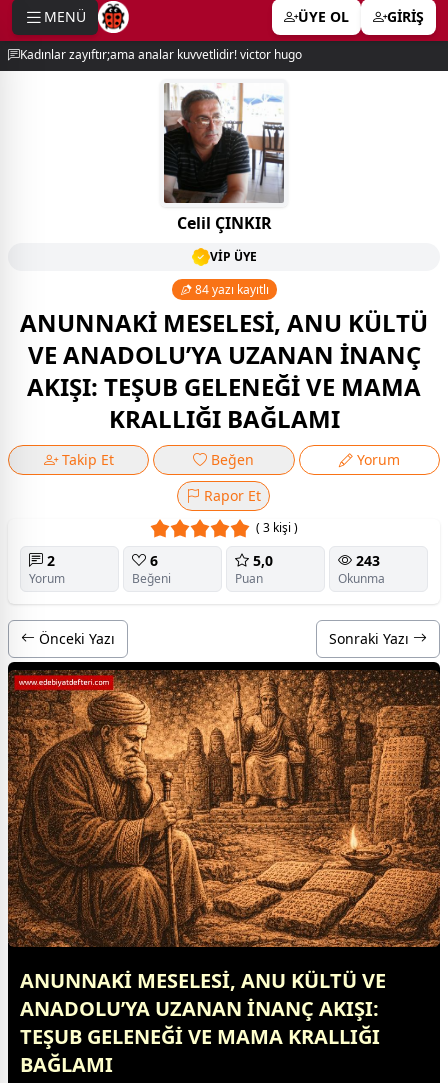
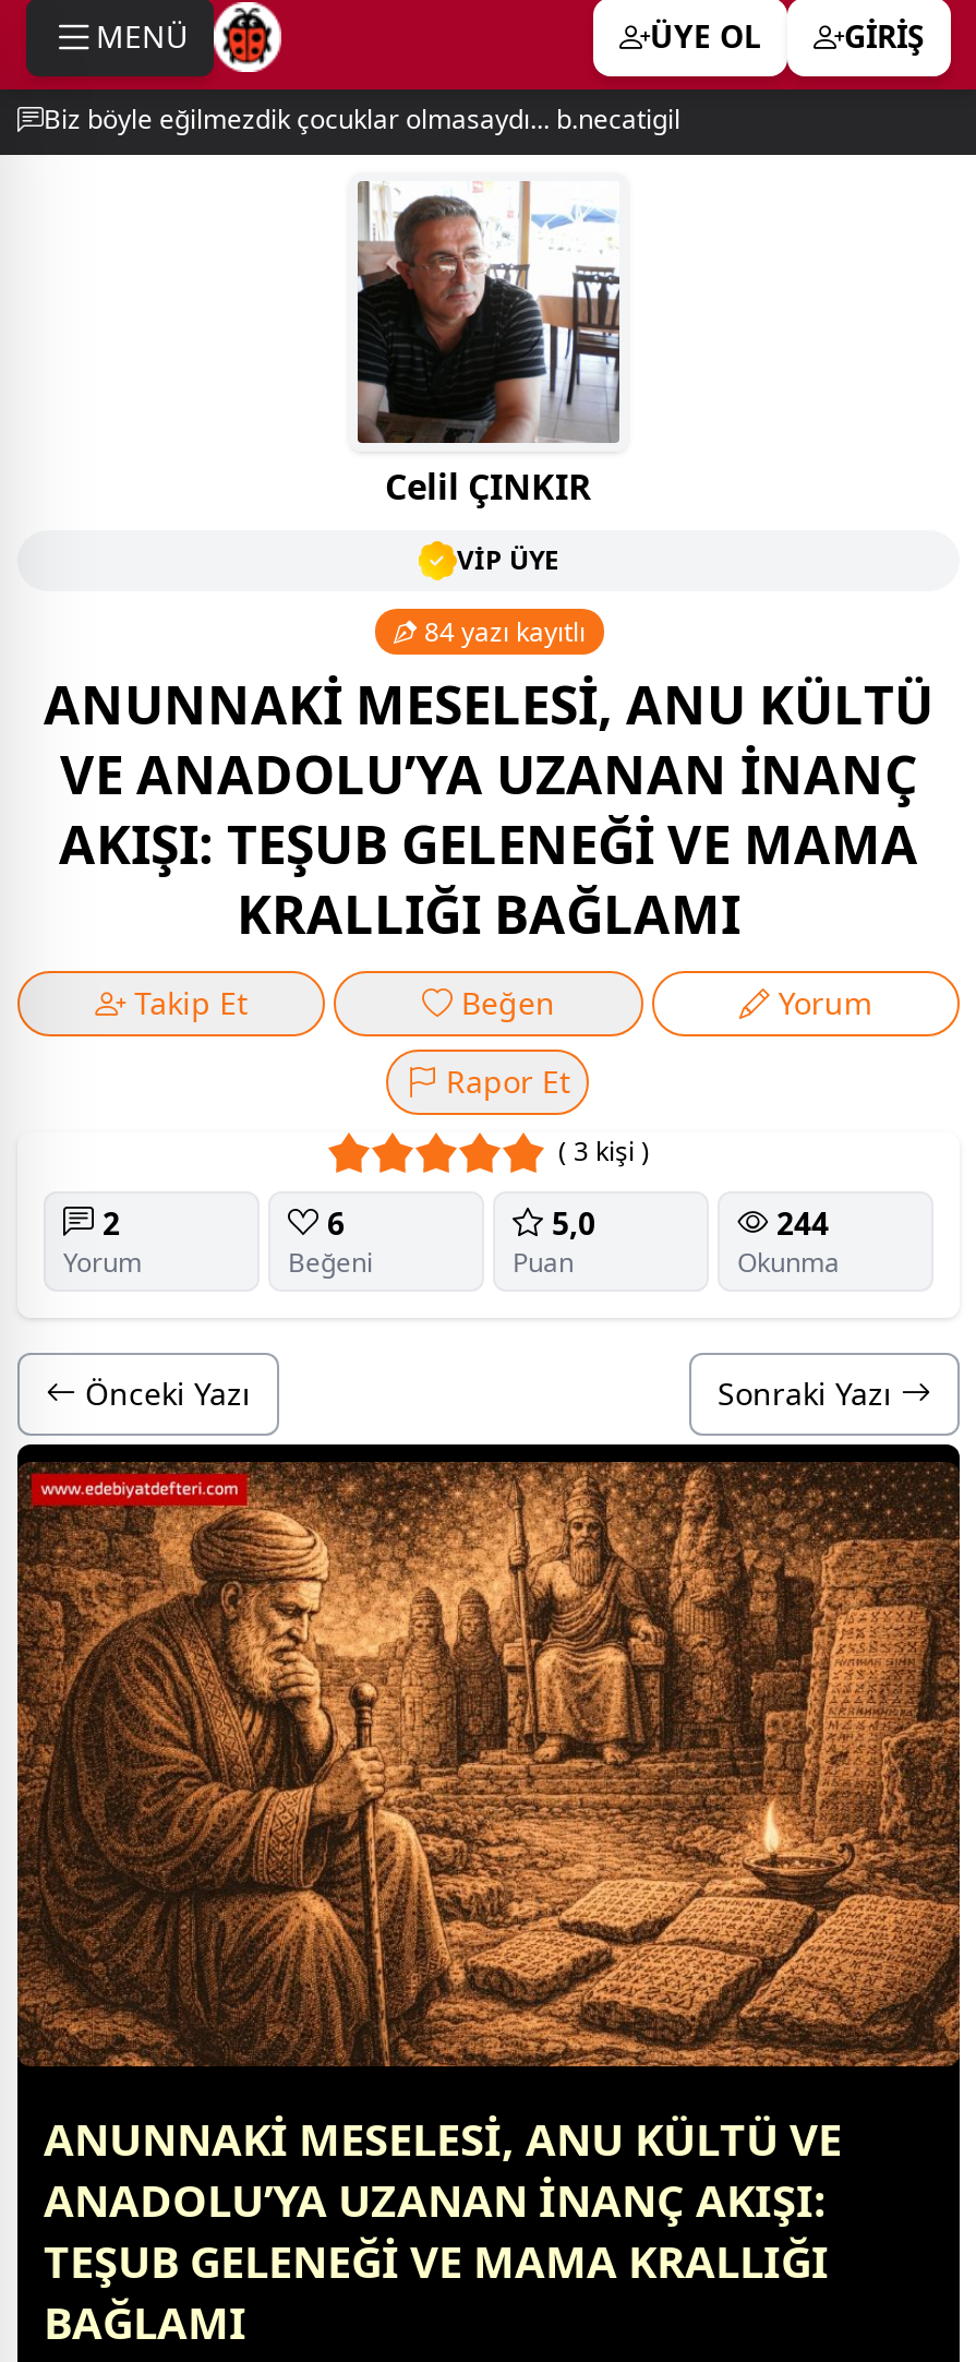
[20,46,302,63] Kadınlar zayıftır;ama analar kuvvetlidir! victor hugo -> [44,100,680,137] Biz böyle eğilmezdik çocuklar olmasaydı... b.necatigil
[352,551,380,570] 243 -> [768,1201,829,1243] 244

